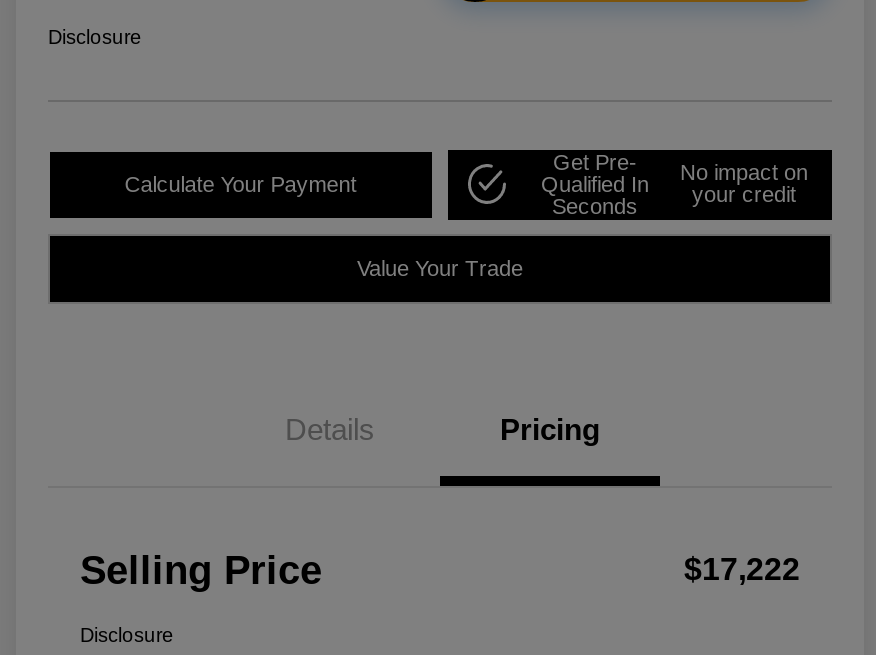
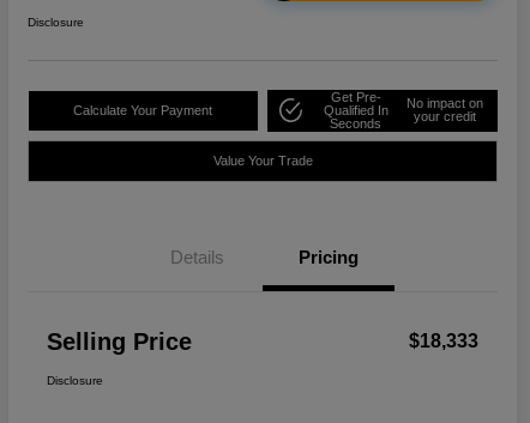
[684,551,800,585] $17,222 -> [409,330,478,351] $18,333

